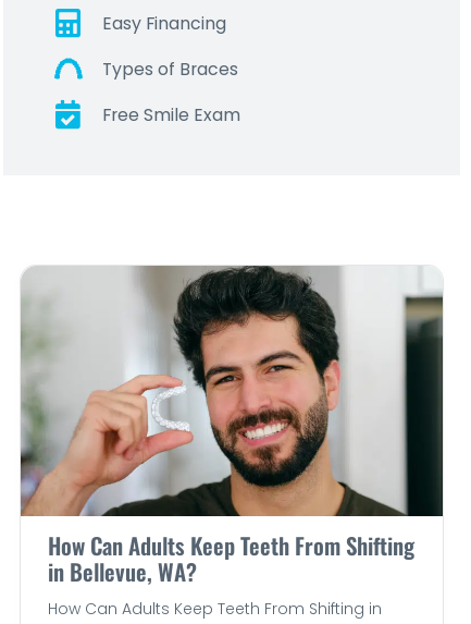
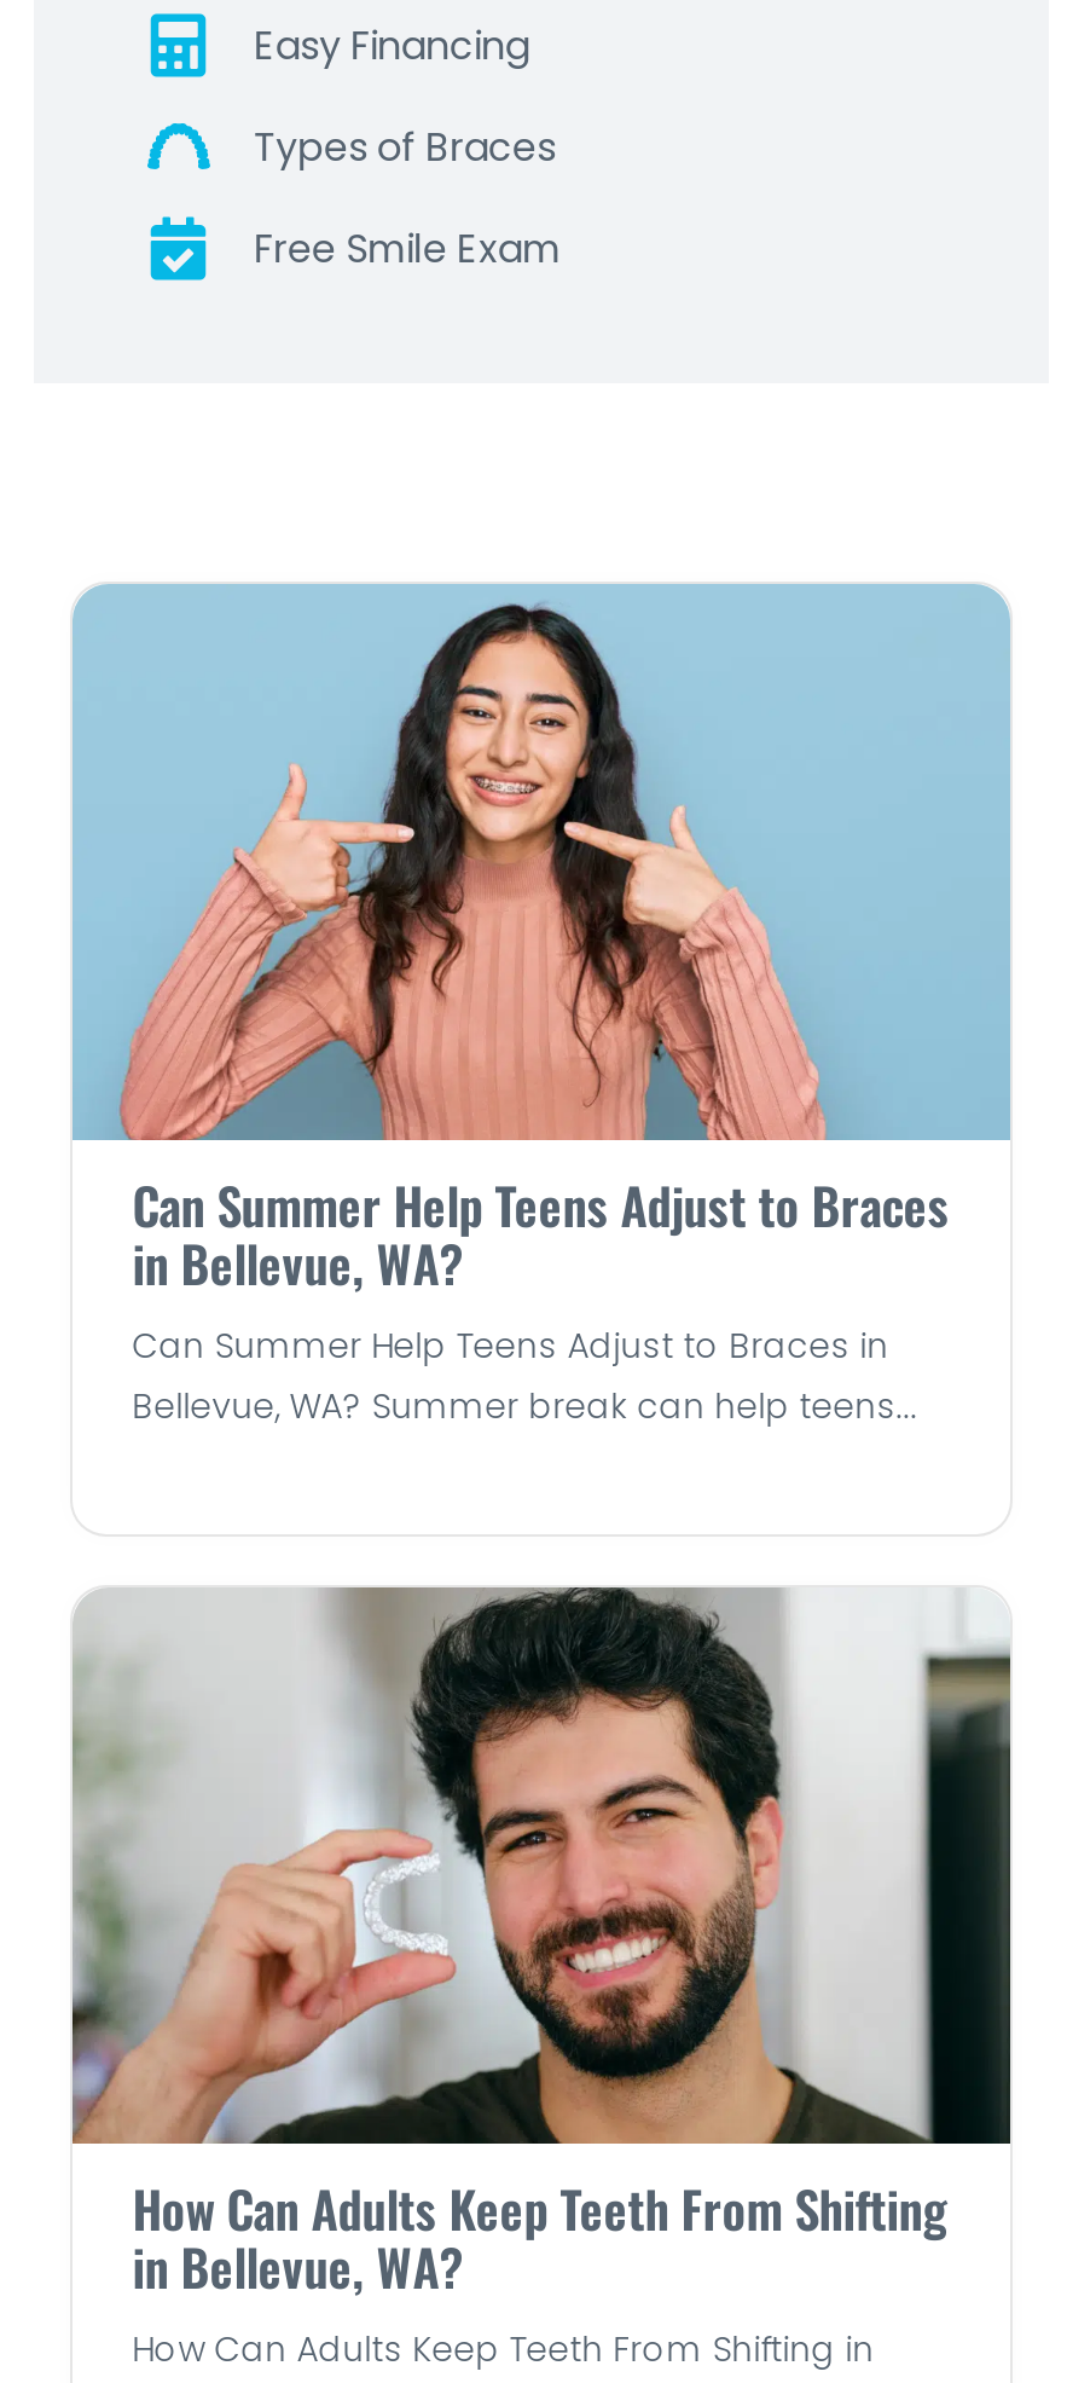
none -> [70,584,1010,1431] [image] | Can Summer Help Teens Adjust to Braces | in Bellevue, WA? | Can Summer Help Teens Adjust to Braces in | Bellevue, WA? Summer break can help teens...

